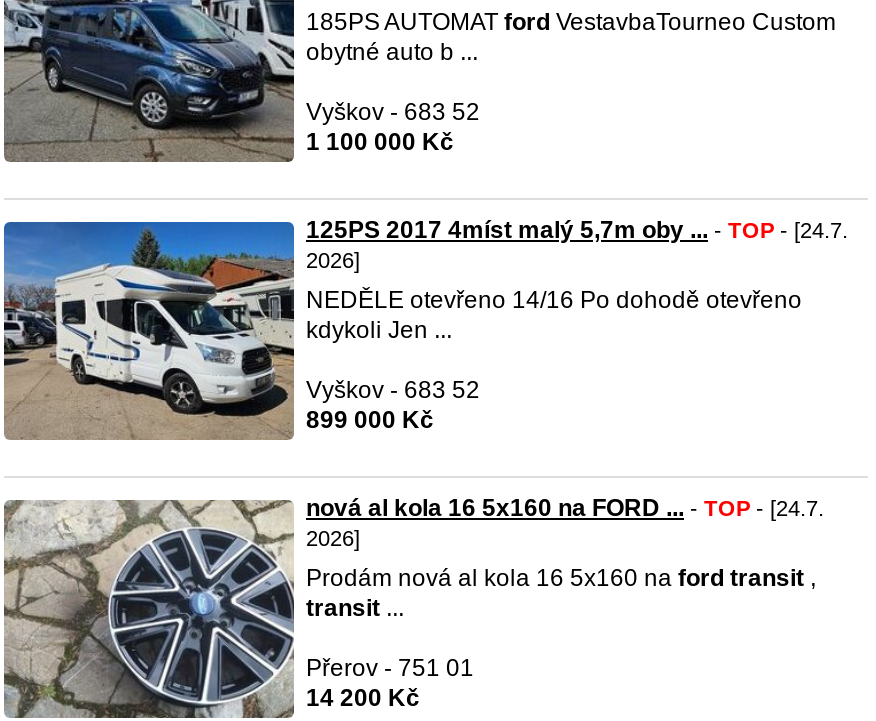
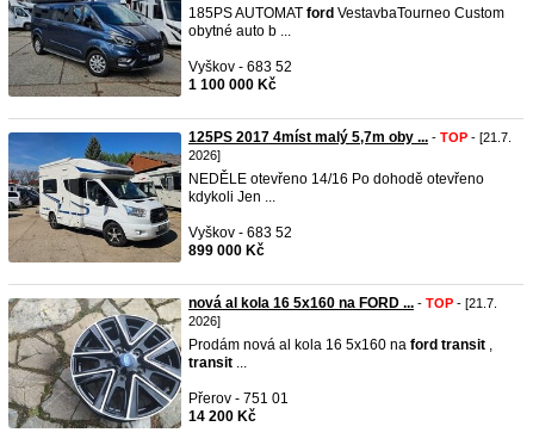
[306,216,848,244] 125PS 2017 4míst malý 5,7m oby ... - TOP - [24.7. -> [188,129,512,146] 125PS 2017 4míst malý 5,7m oby ... - TOP - [21.7.
[306,494,824,522] nová al kola 16 5x160 na FORD ... - TOP - [24.7. -> [188,295,497,311] nová al kola 16 5x160 na FORD ... - TOP - [21.7.

